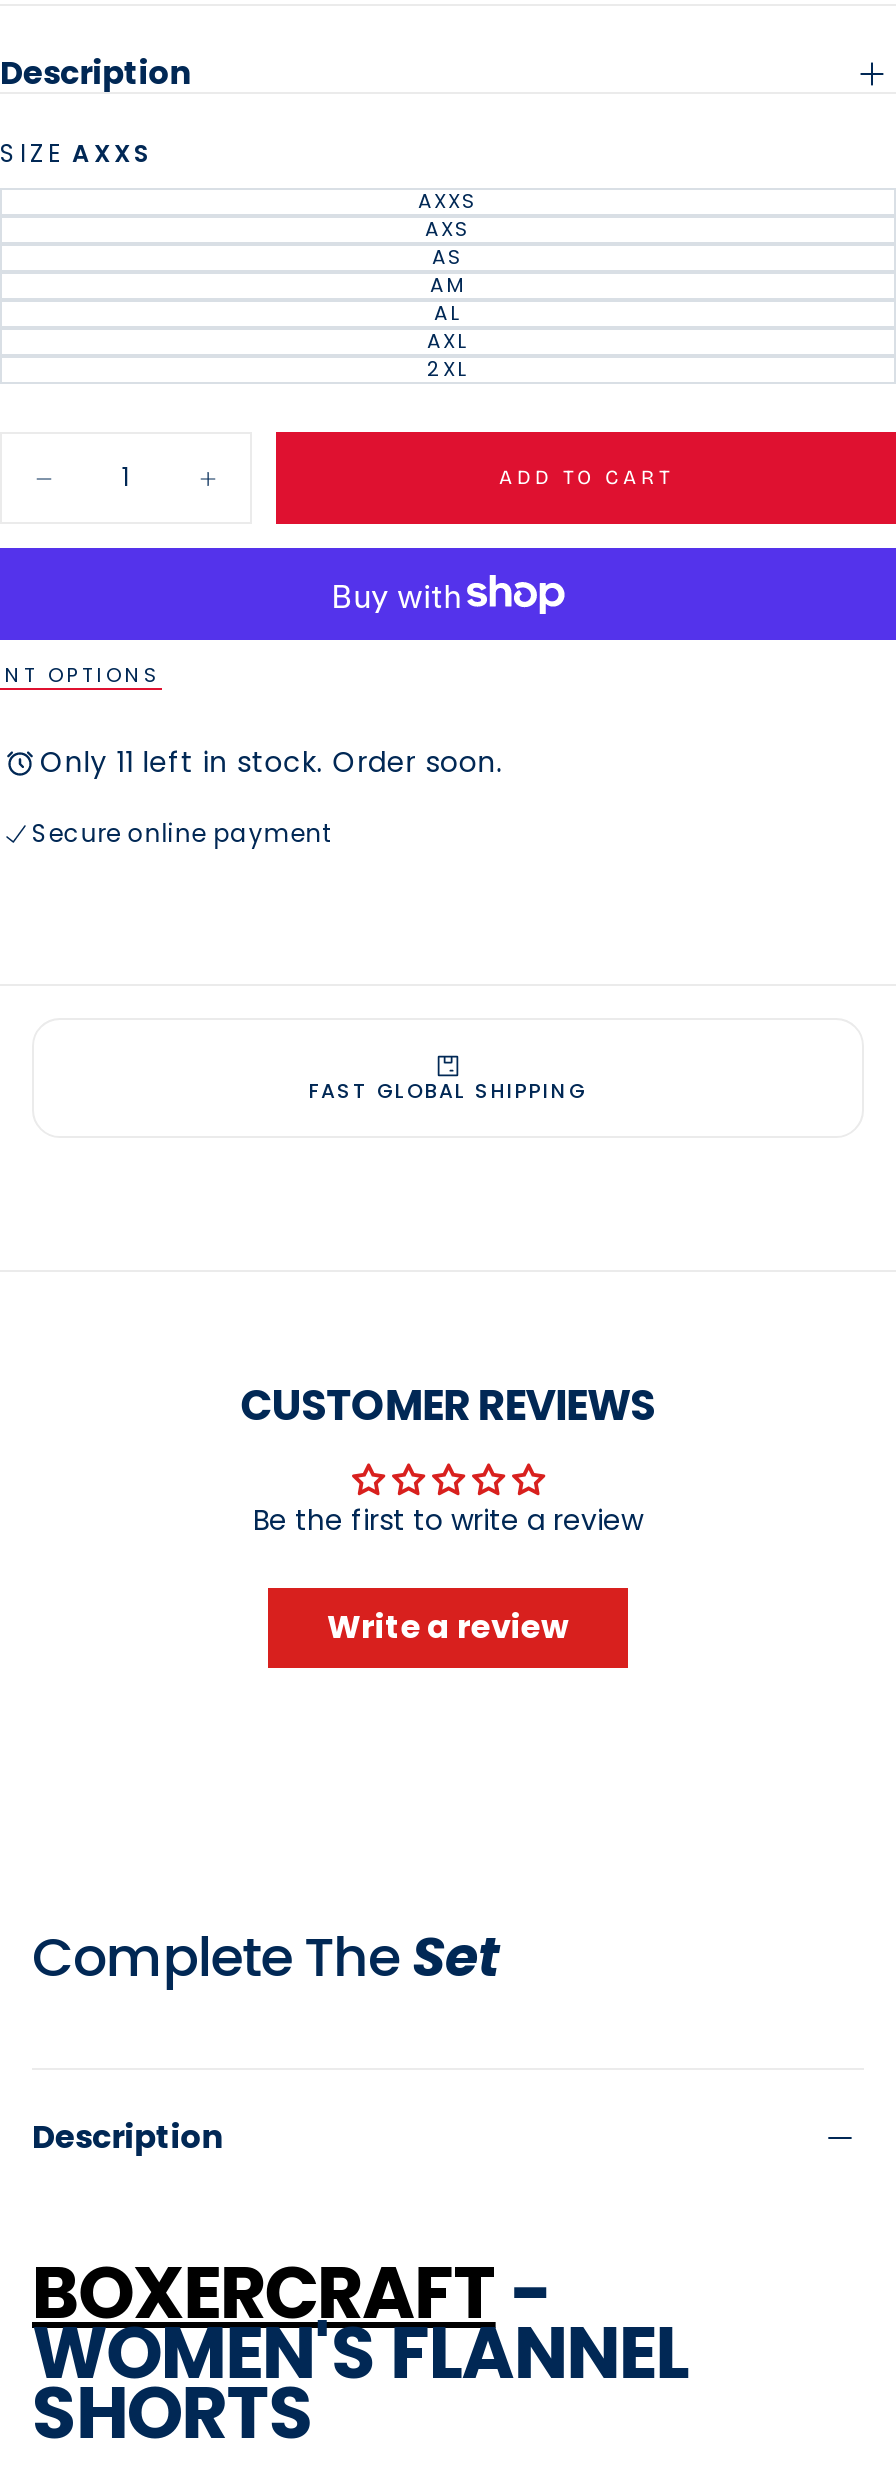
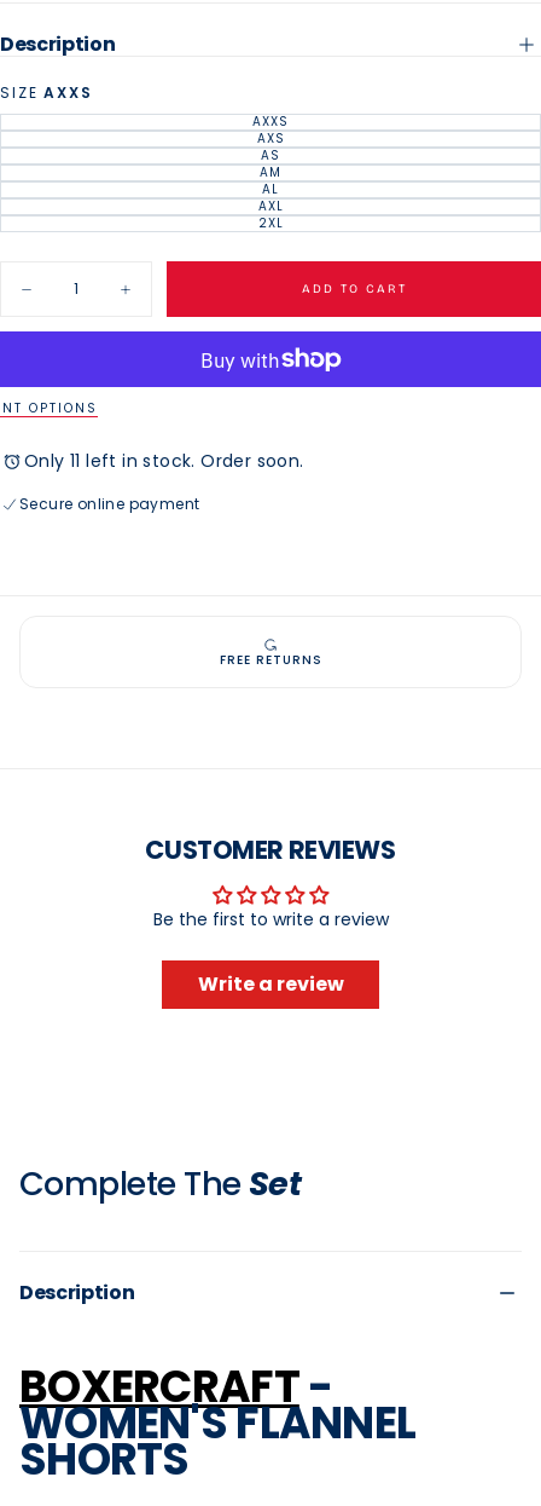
[309,1076,587,1106] FAST GLOBAL SHIPPING -> [219,651,322,669] FREE RETURNS

